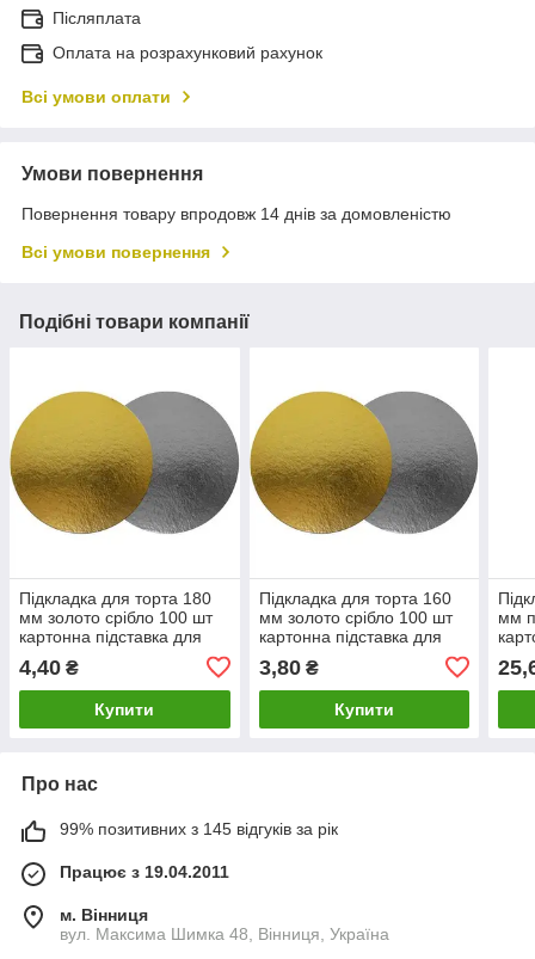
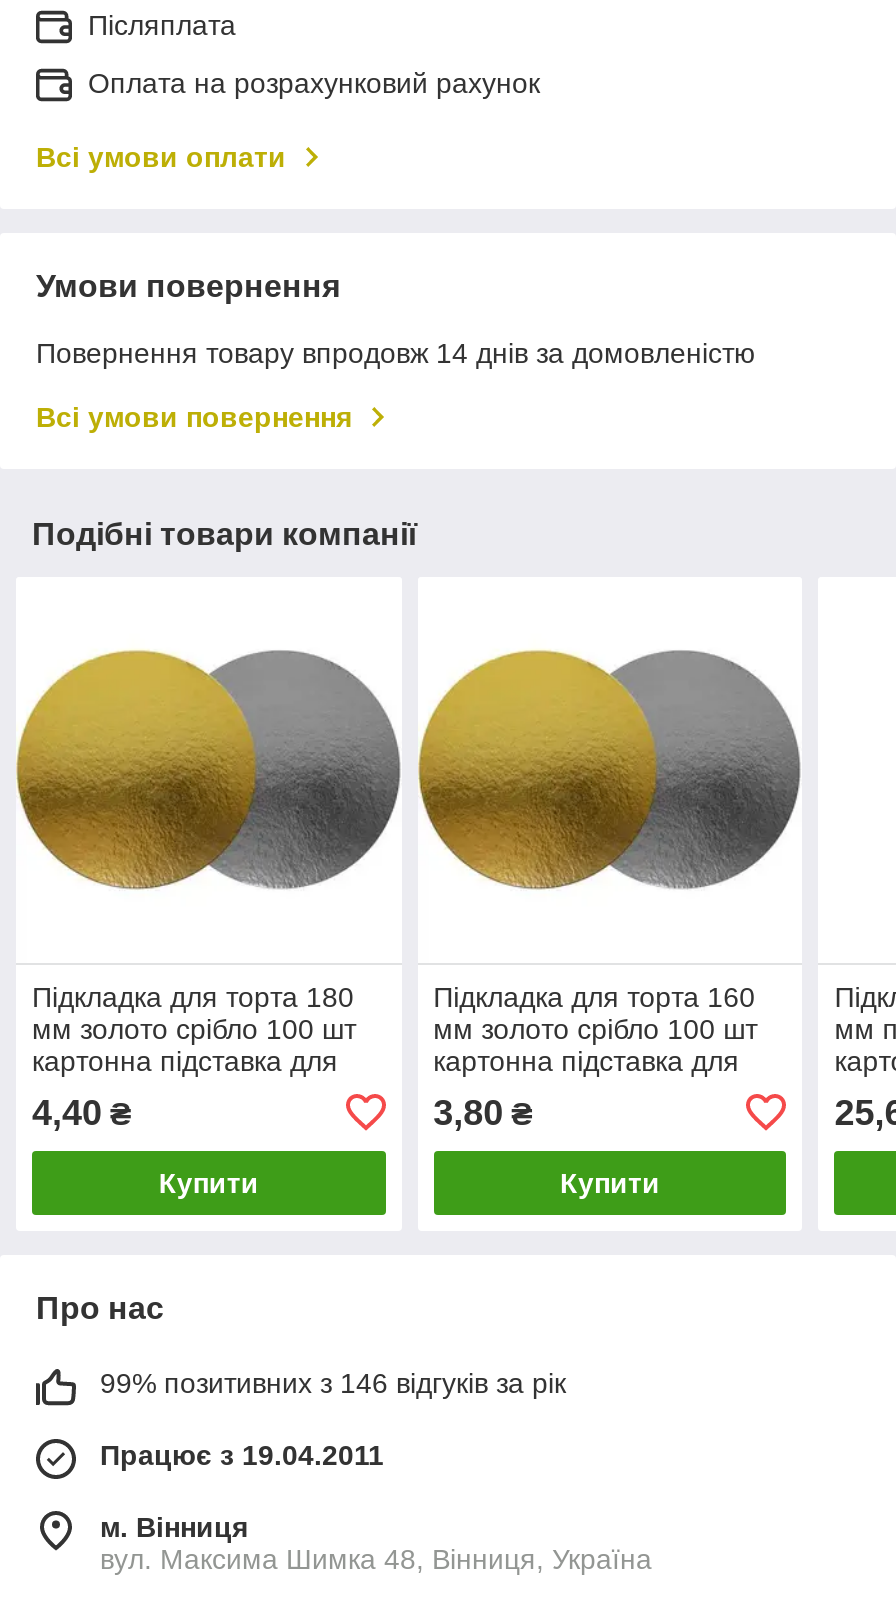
[60,819,338,838] 99% позитивних з 145 відгуків за рік -> [100,1367,566,1399] 99% позитивних з 146 відгуків за рік

